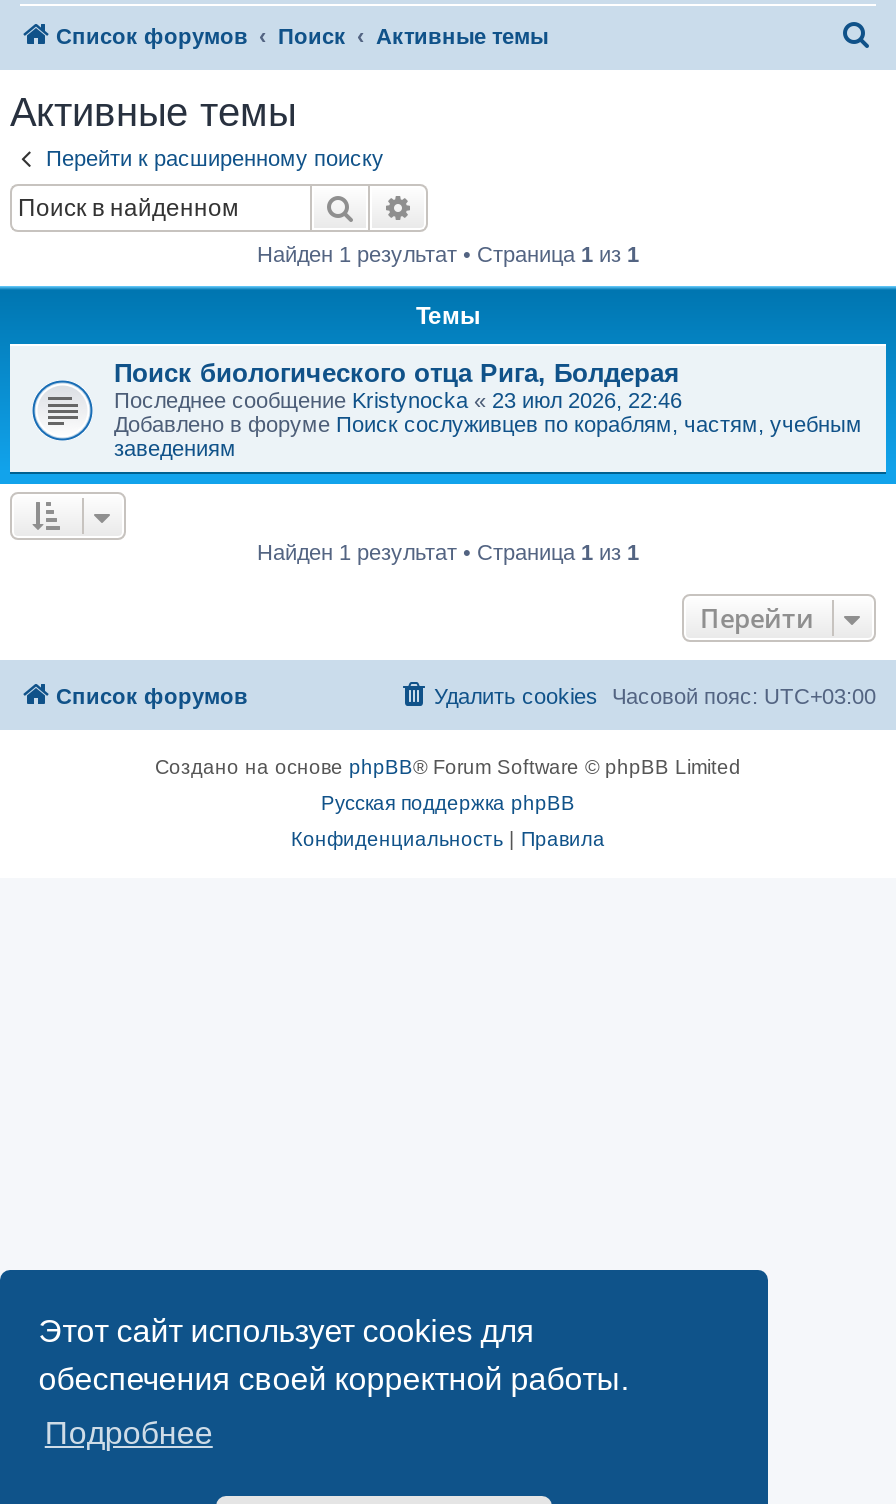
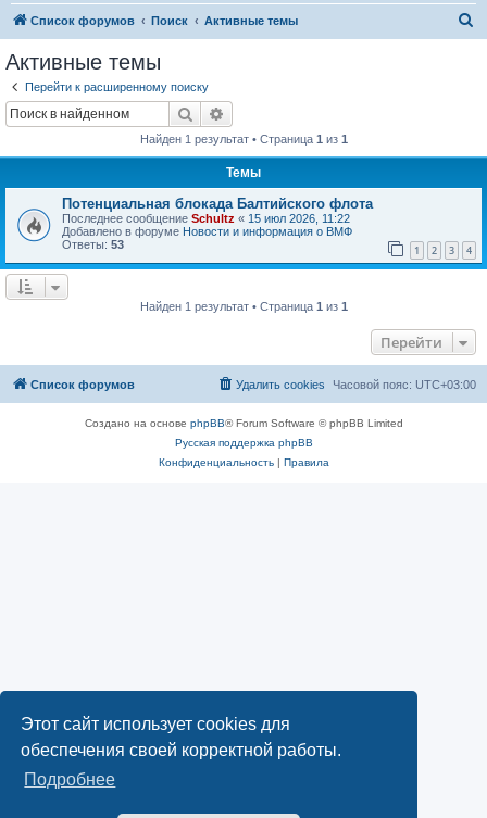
[114,357,862,459] Поиск биологического отца Рига, Болдерая | Последнее сообщение Kristynocka «23 июл 2026, 22:46 | Добавлено в форуме Поиск сослуживцев по кораблям, частям, учебным | заведениям -> [62,195,472,258] Потенциальная блокада Балтийского флота | Последнее сообщение Schultz «15 июл 2026, 11:22 | Добавлено в форуме Новости и информация о ВМФ | Ответы: 53 | 1 | 2 | 3 | 4

